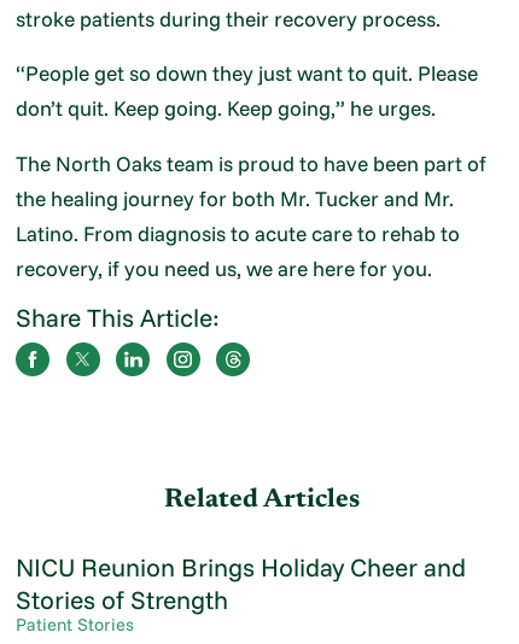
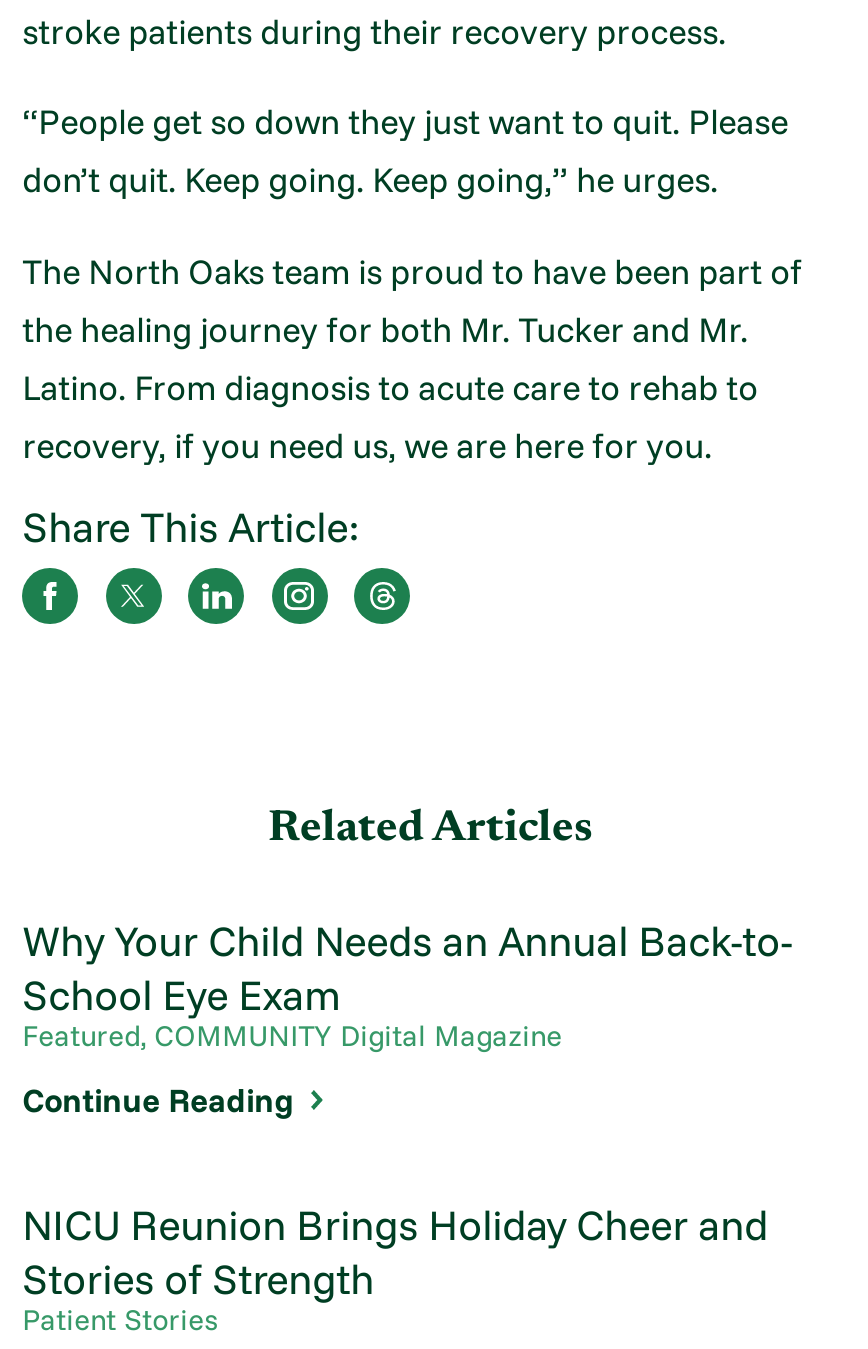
none -> [22,915,792,1119] Why Your Child Needs an Annual Back-to- | School Eye Exam | Featured, COMMUNITY Digital Magazine | Continue Reading

